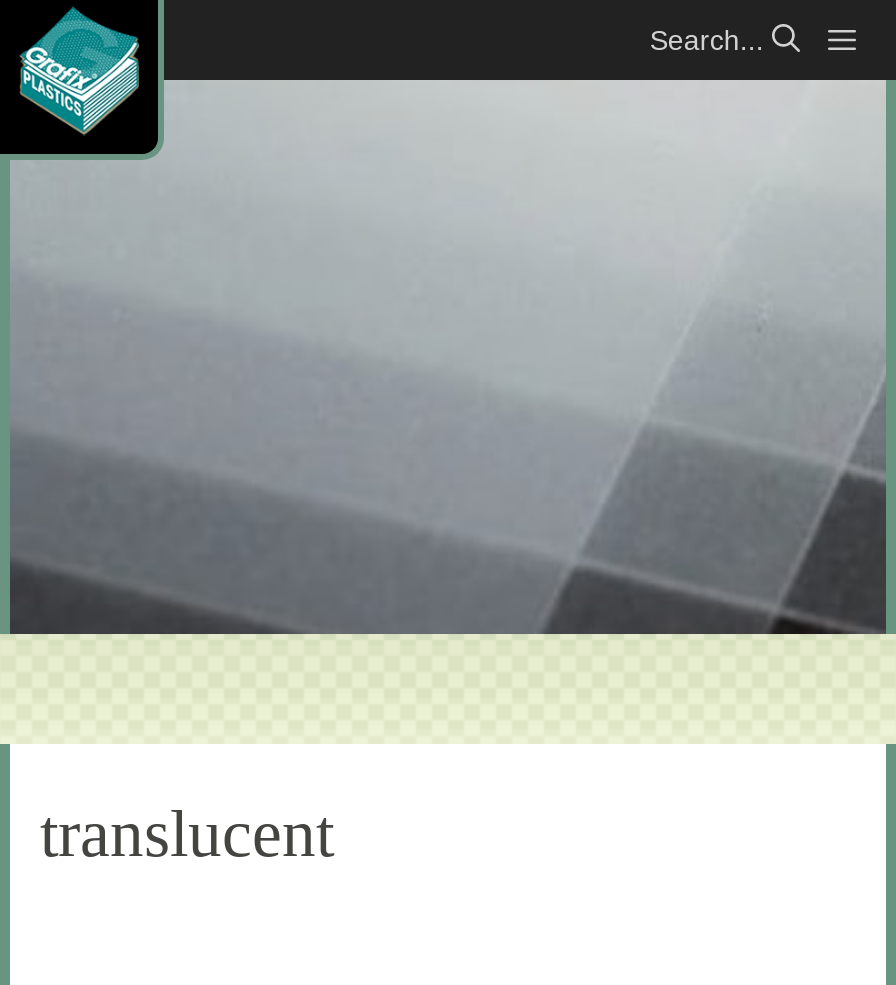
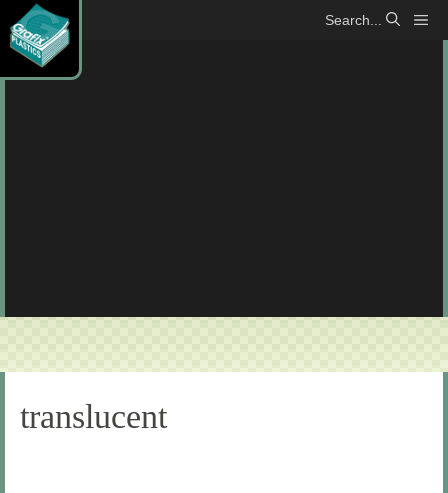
[10,78,888,634] [image] -> none

